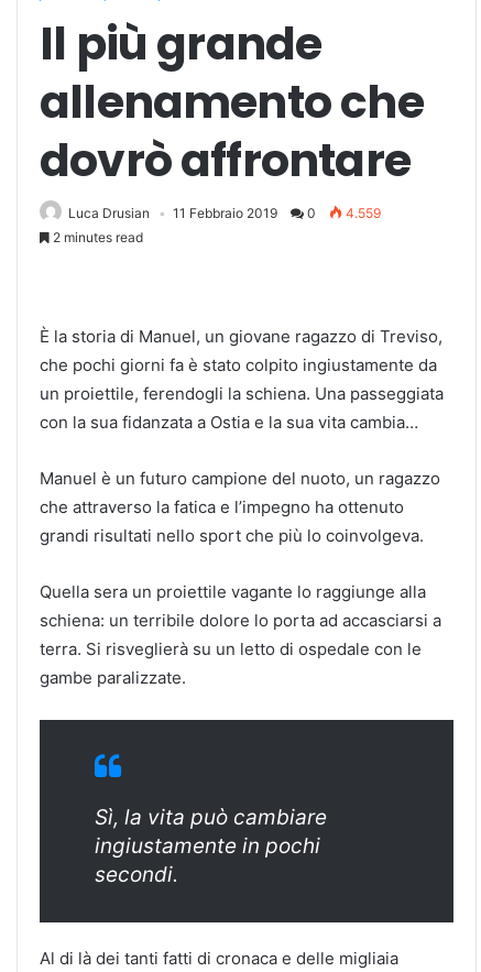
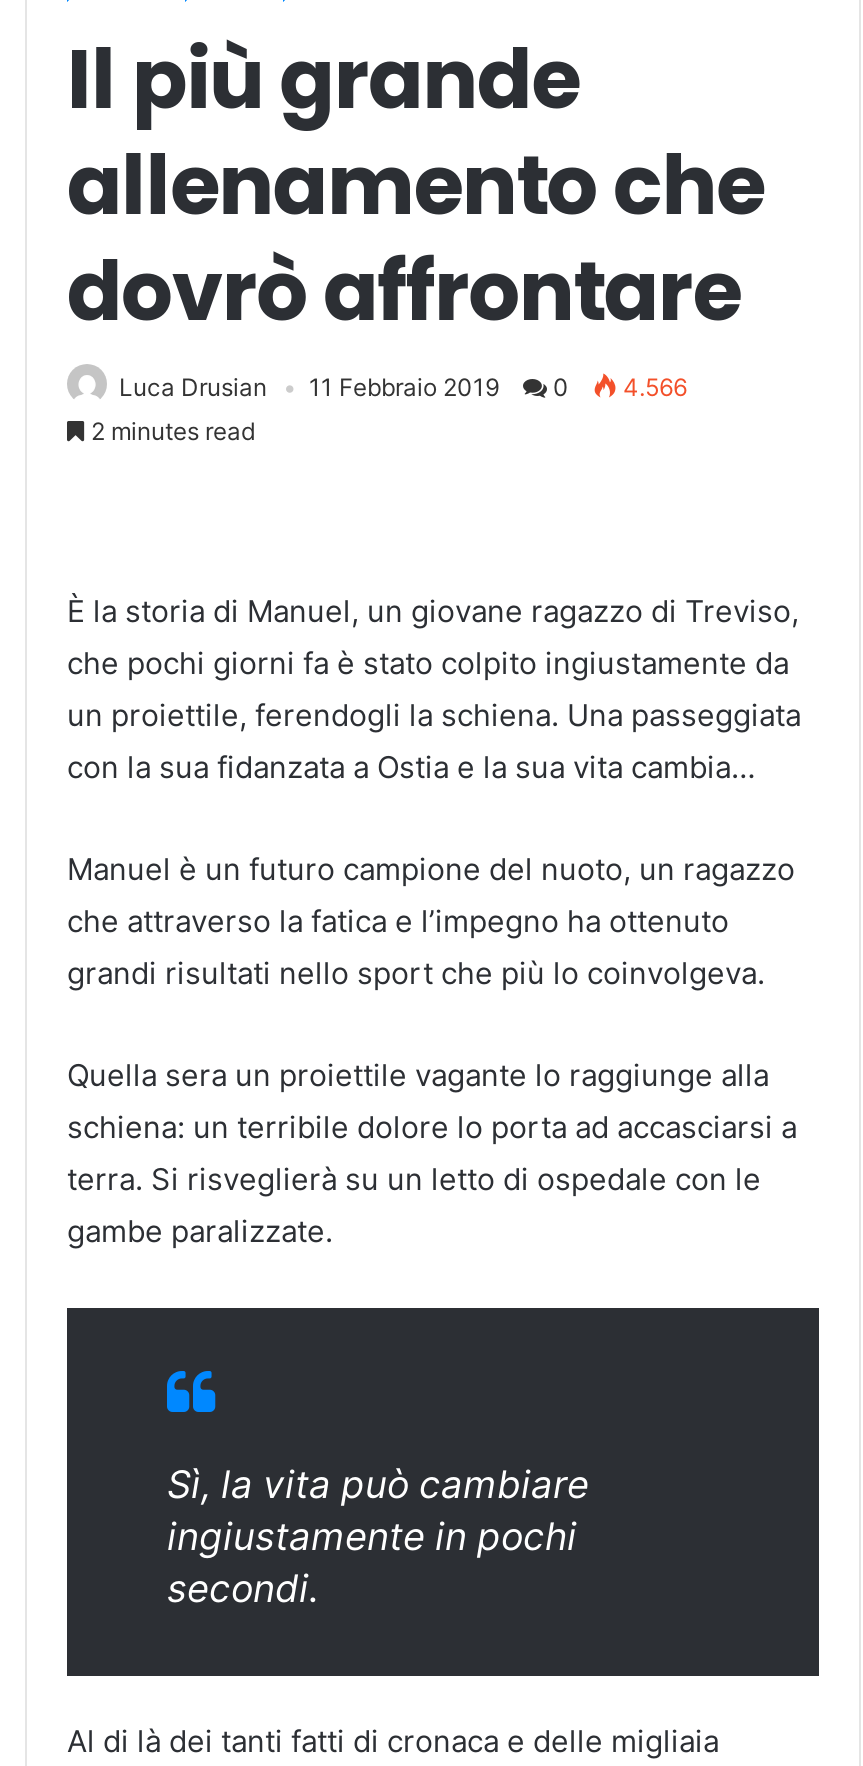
[68,205,381,221] Luca Drusian 11 Febbraio 2019 0 4.559 -> [119,372,687,402] Luca Drusian 11 Febbraio 2019 0 4.566

